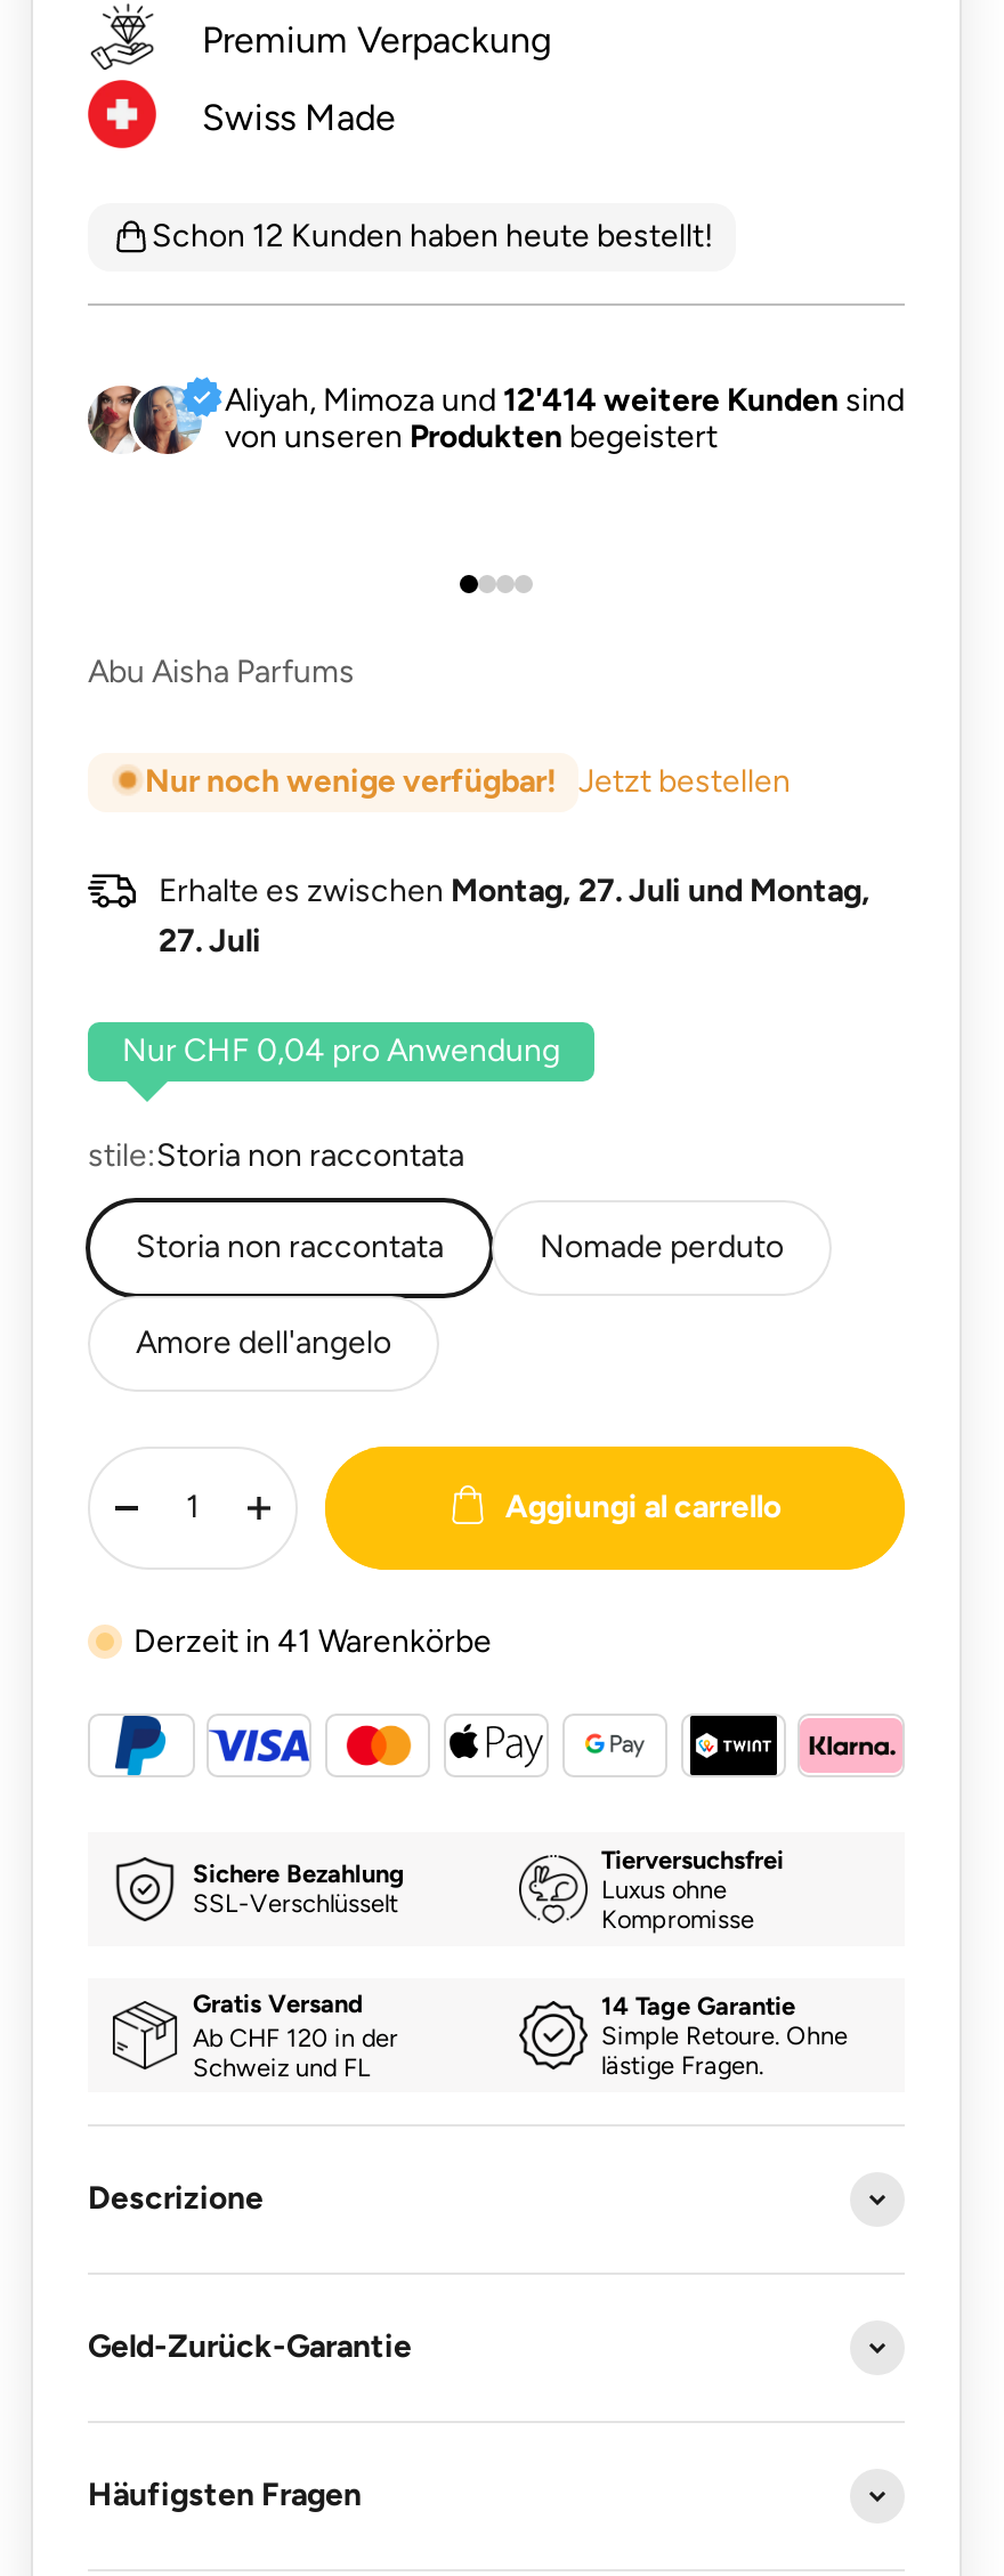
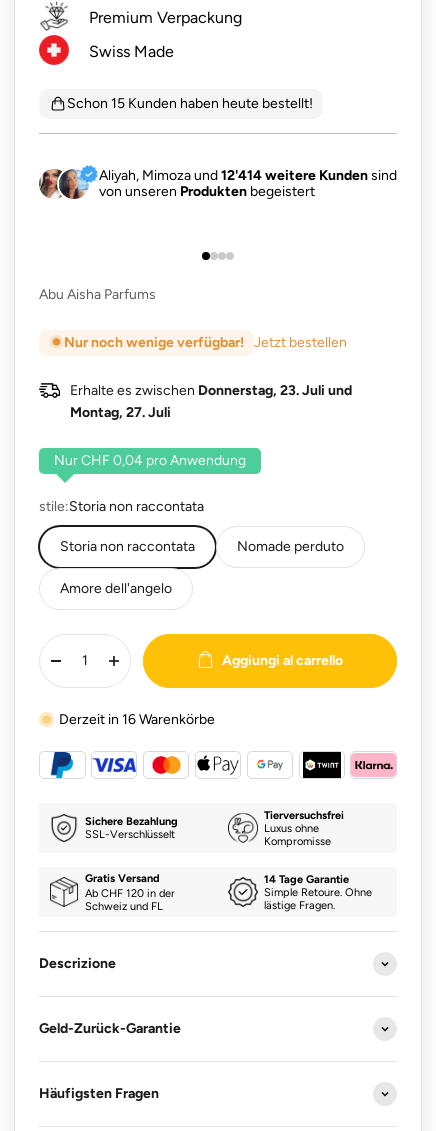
[152,217,713,256] Schon 12 Kunden haben heute bestellt! -> [67,95,313,112] Schon 15 Kunden haben heute bestellt!
[159,870,871,959] Erhalte es zwischen Montag, 27. Juli und Montag, | 27. Juli -> [70,381,352,420] Erhalte es zwischen Donnerstag, 23. Juli und | Montag, 27. Juli
[133,1621,492,1660] Derzeit in 41 Warenkörbe -> [59,710,215,727] Derzeit in 16 Warenkörbe

